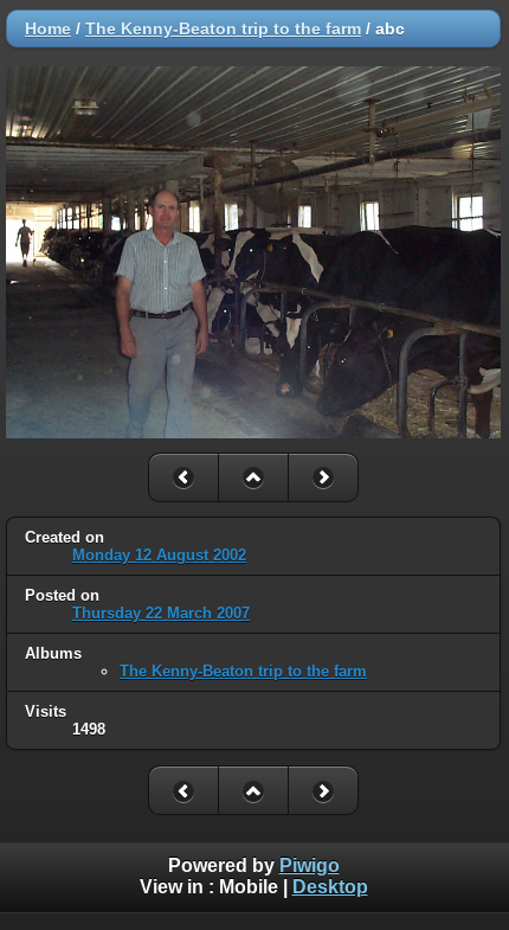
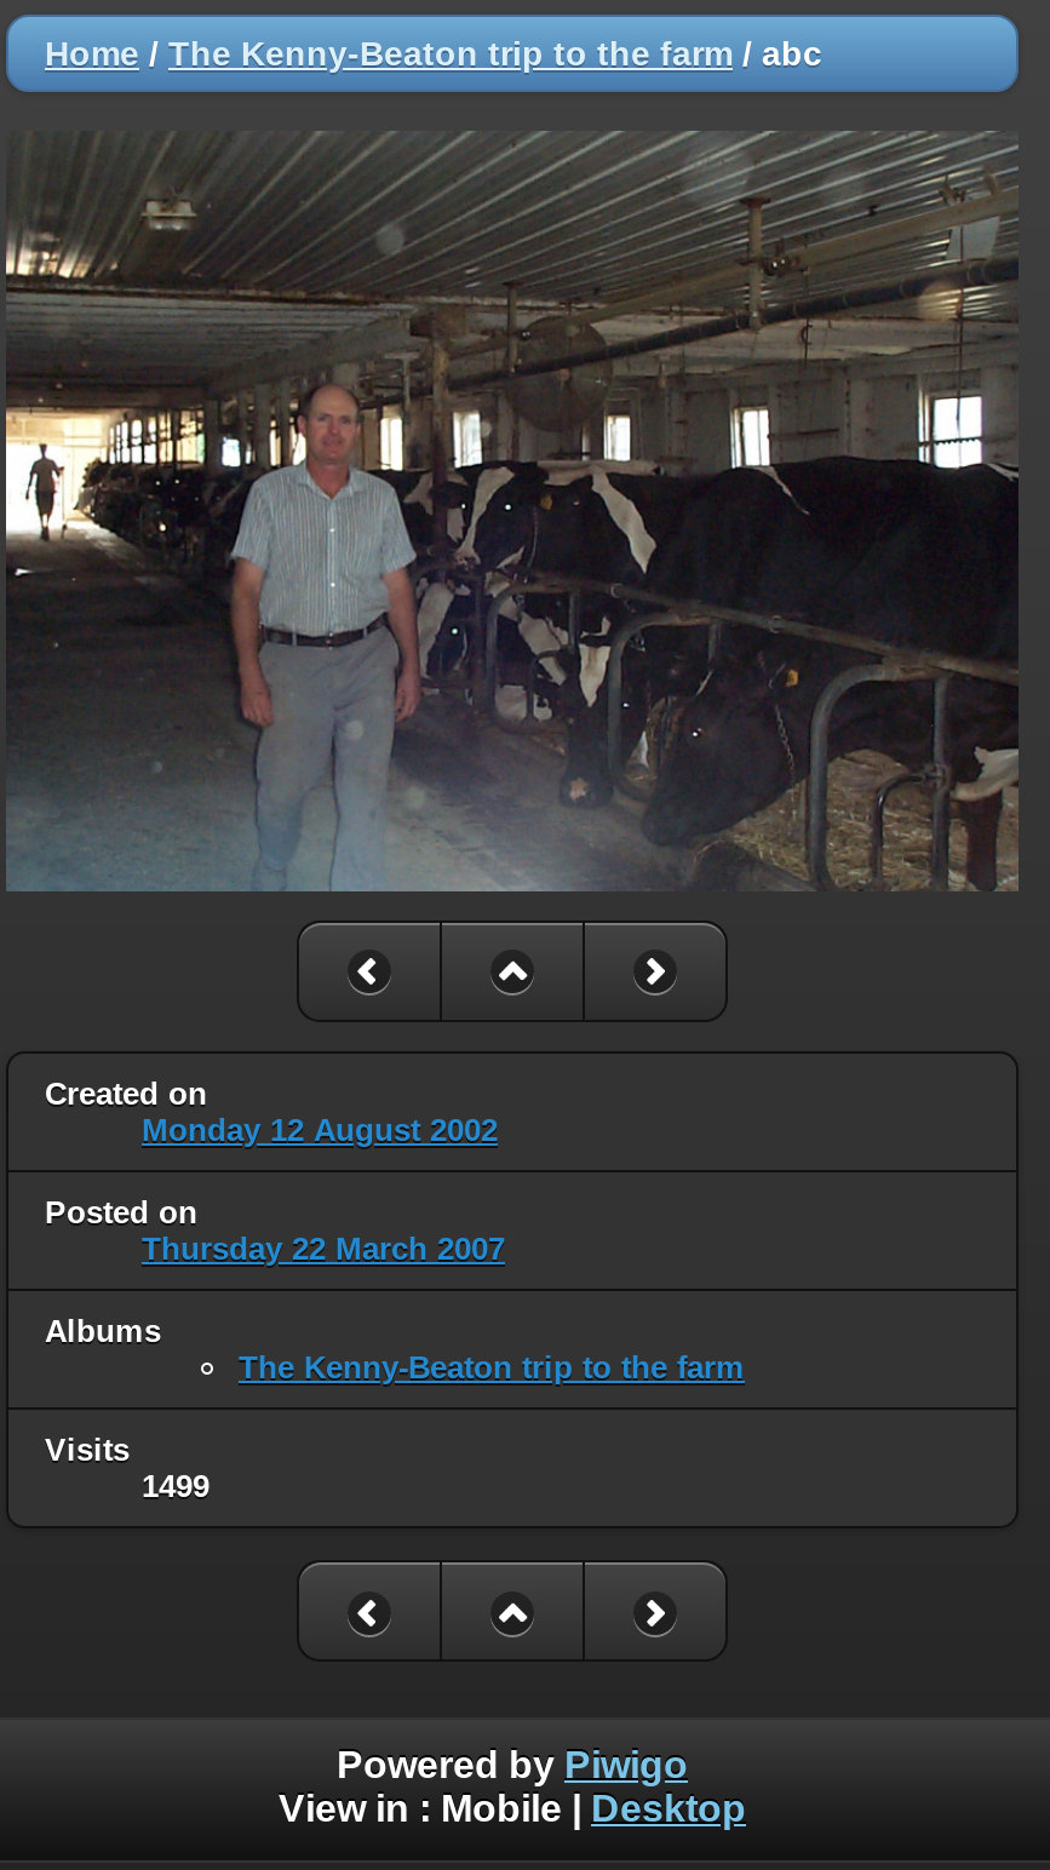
[72,721,105,738] 1498 -> [142,1468,210,1505] 1499

